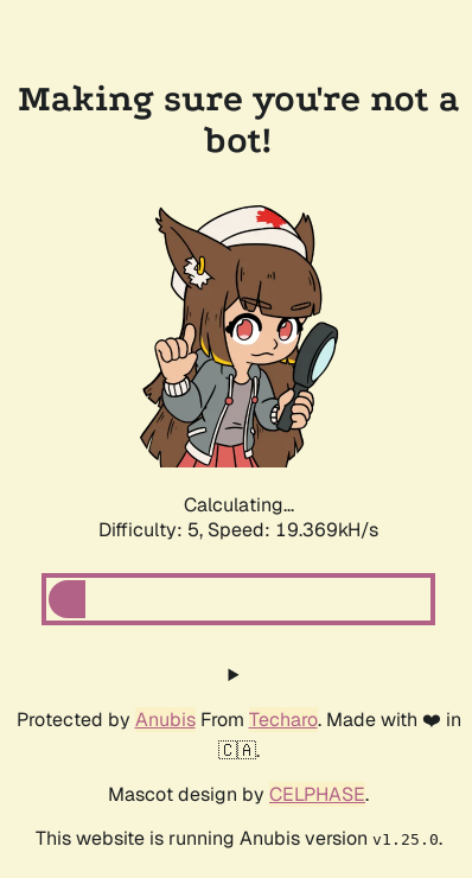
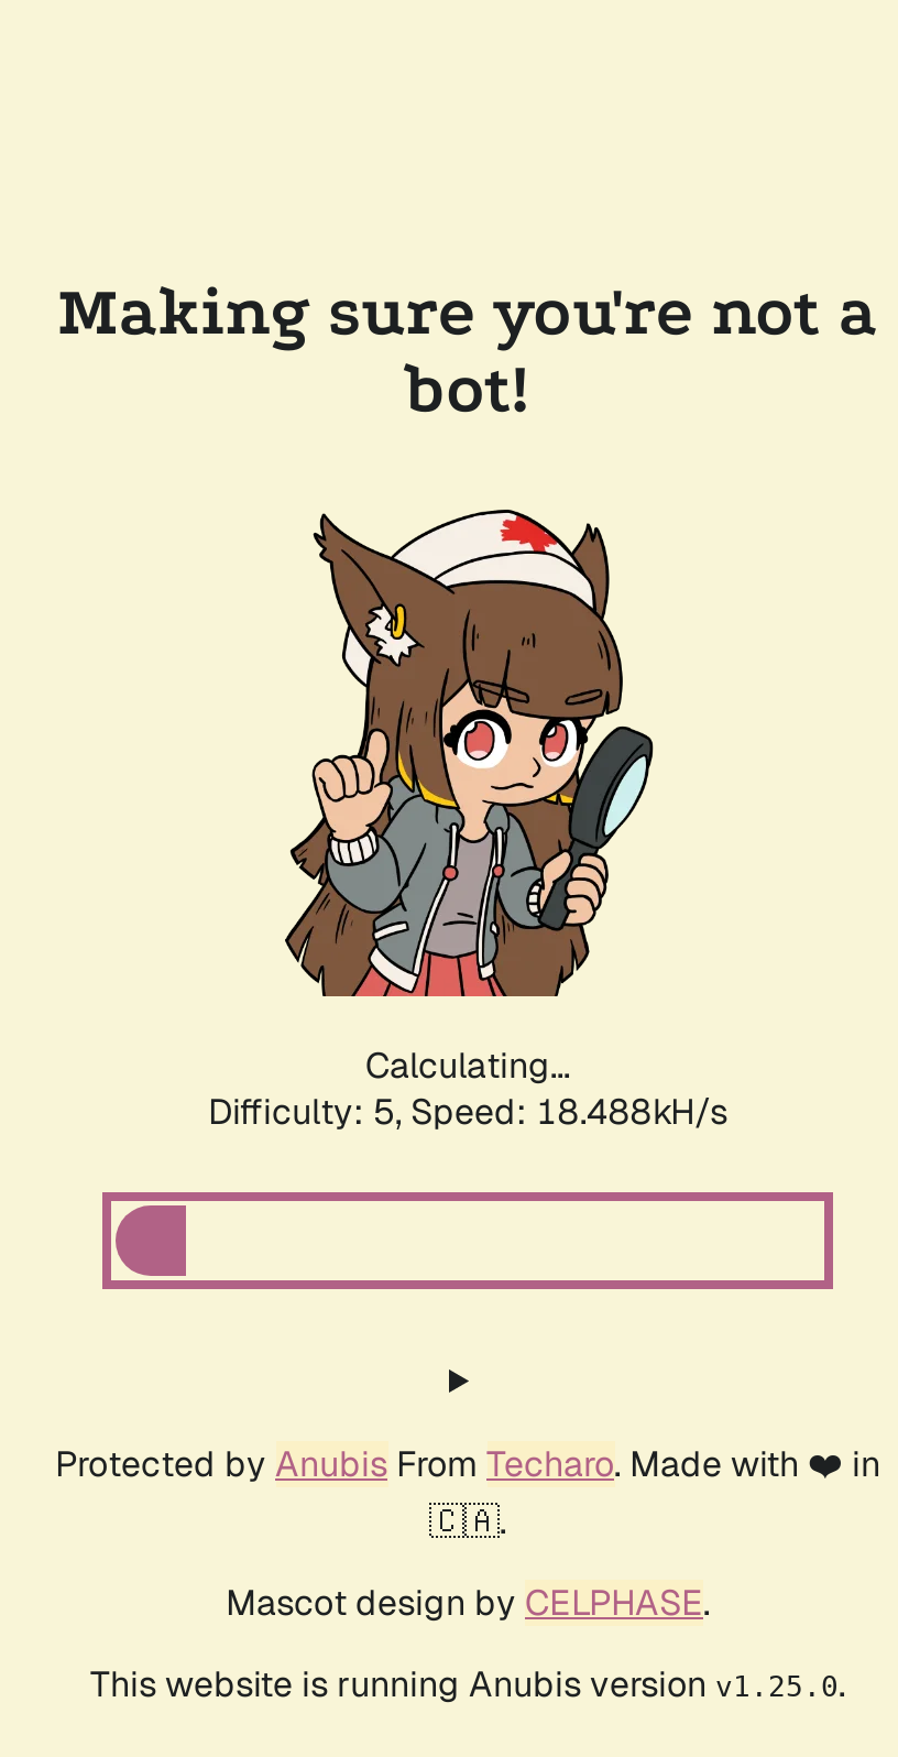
[98,517,378,542] Difficulty: 5, Speed: 19.369kH/s -> [208,1089,727,1135] Difficulty: 5, Speed: 18.488kH/s

